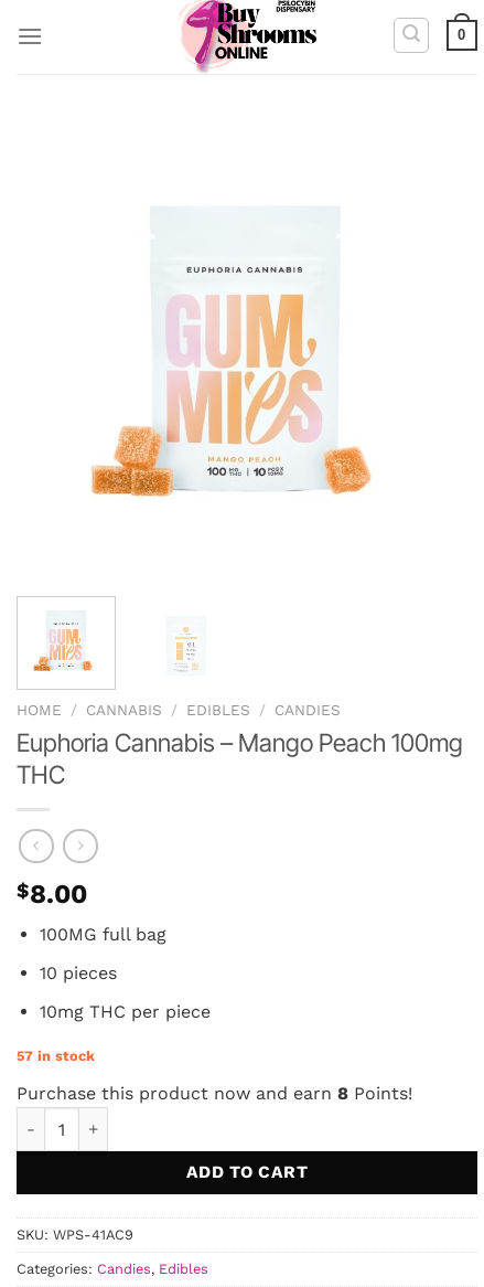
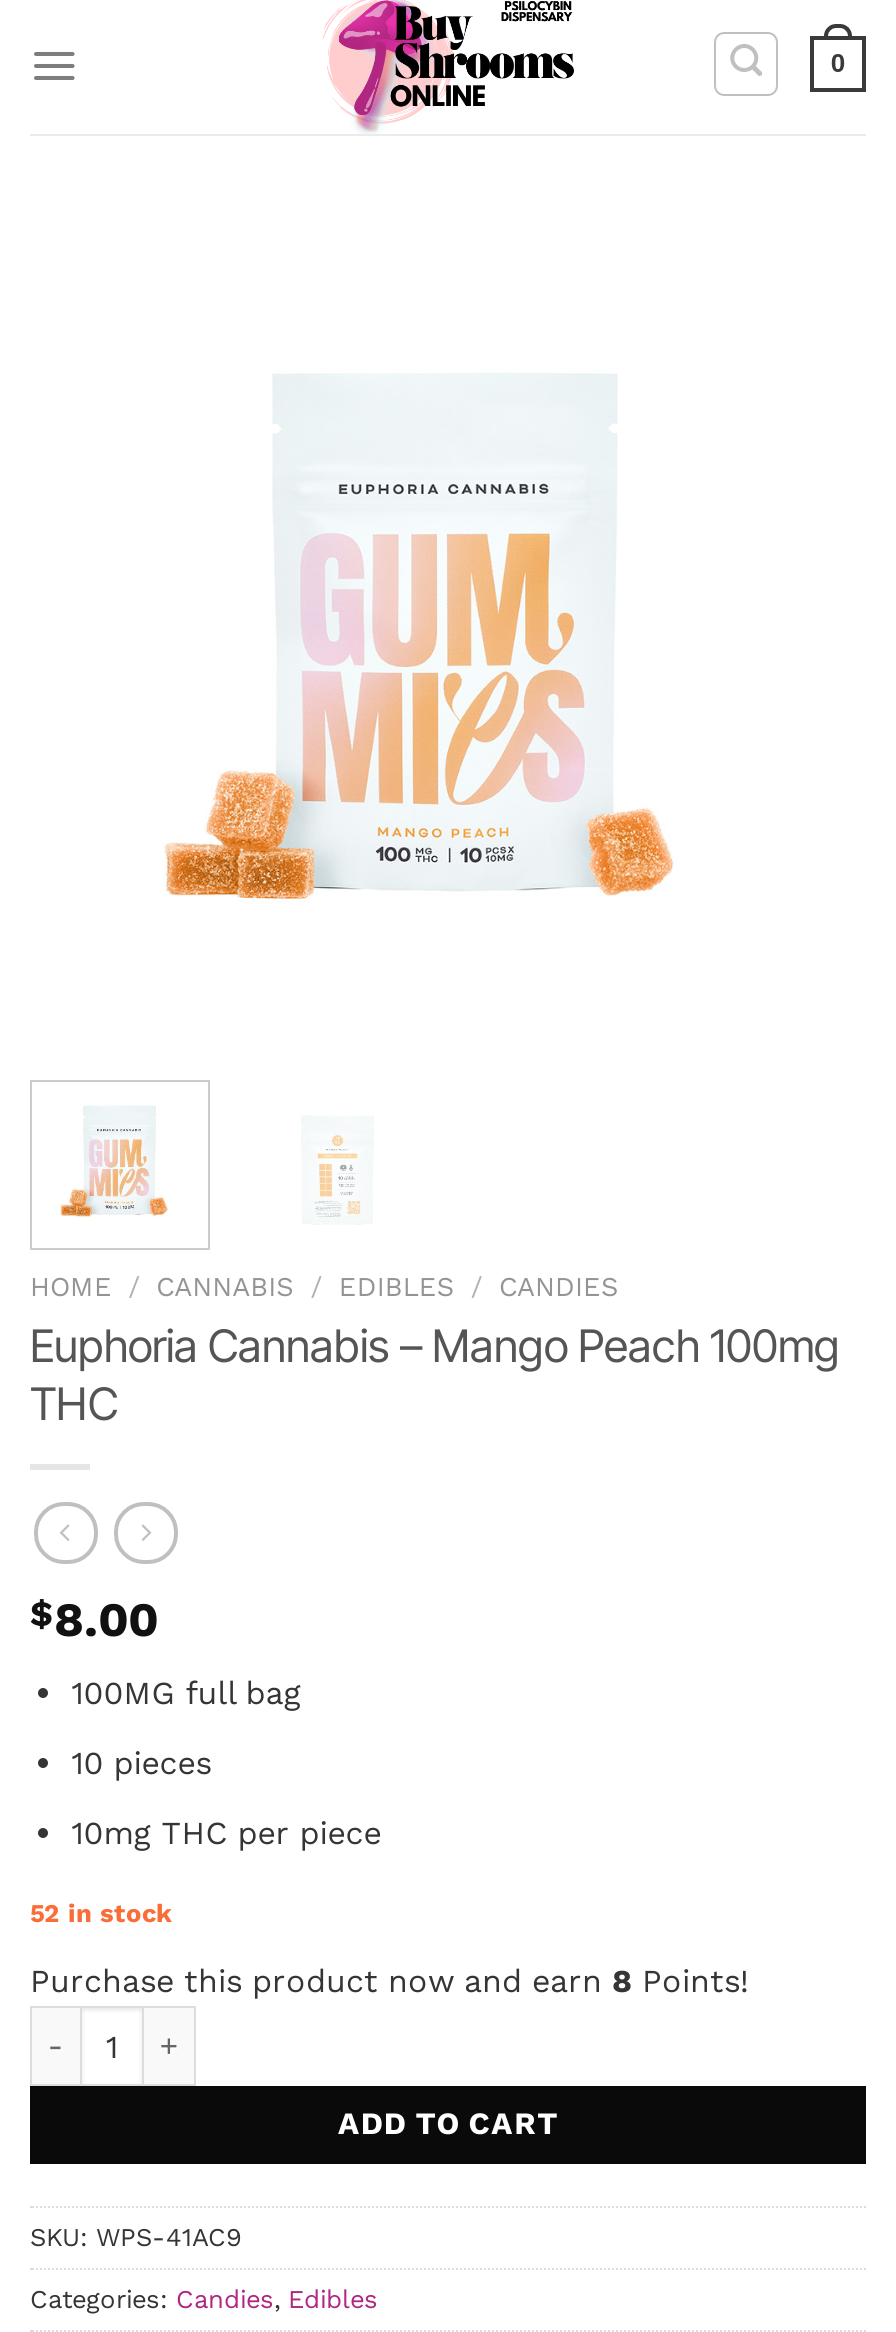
[17,1048,95,1064] 57 in stock -> [30,1899,172,1929] 52 in stock

